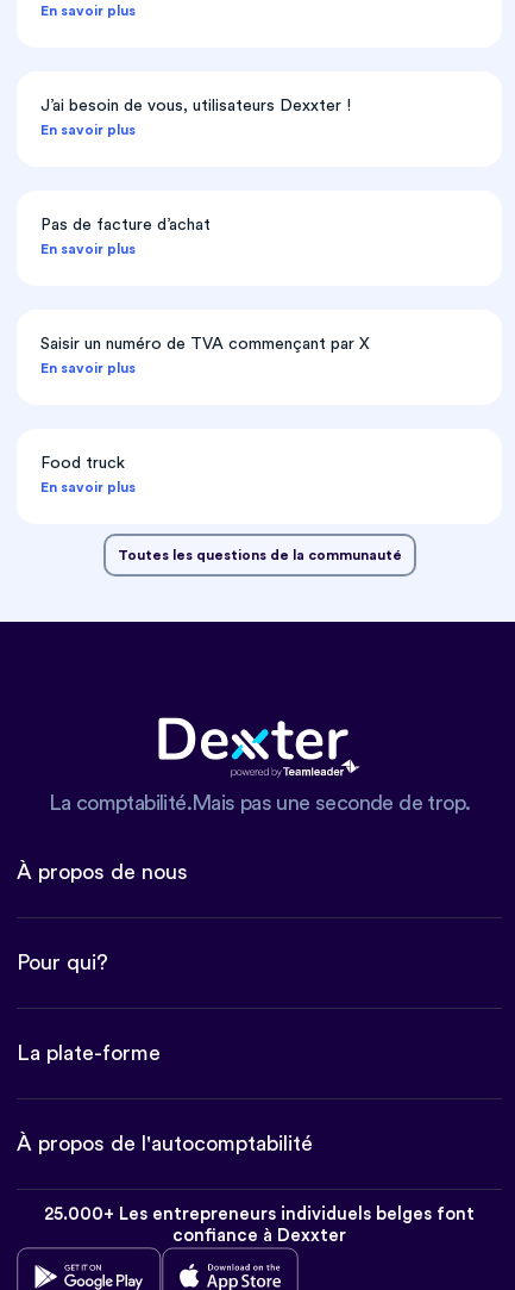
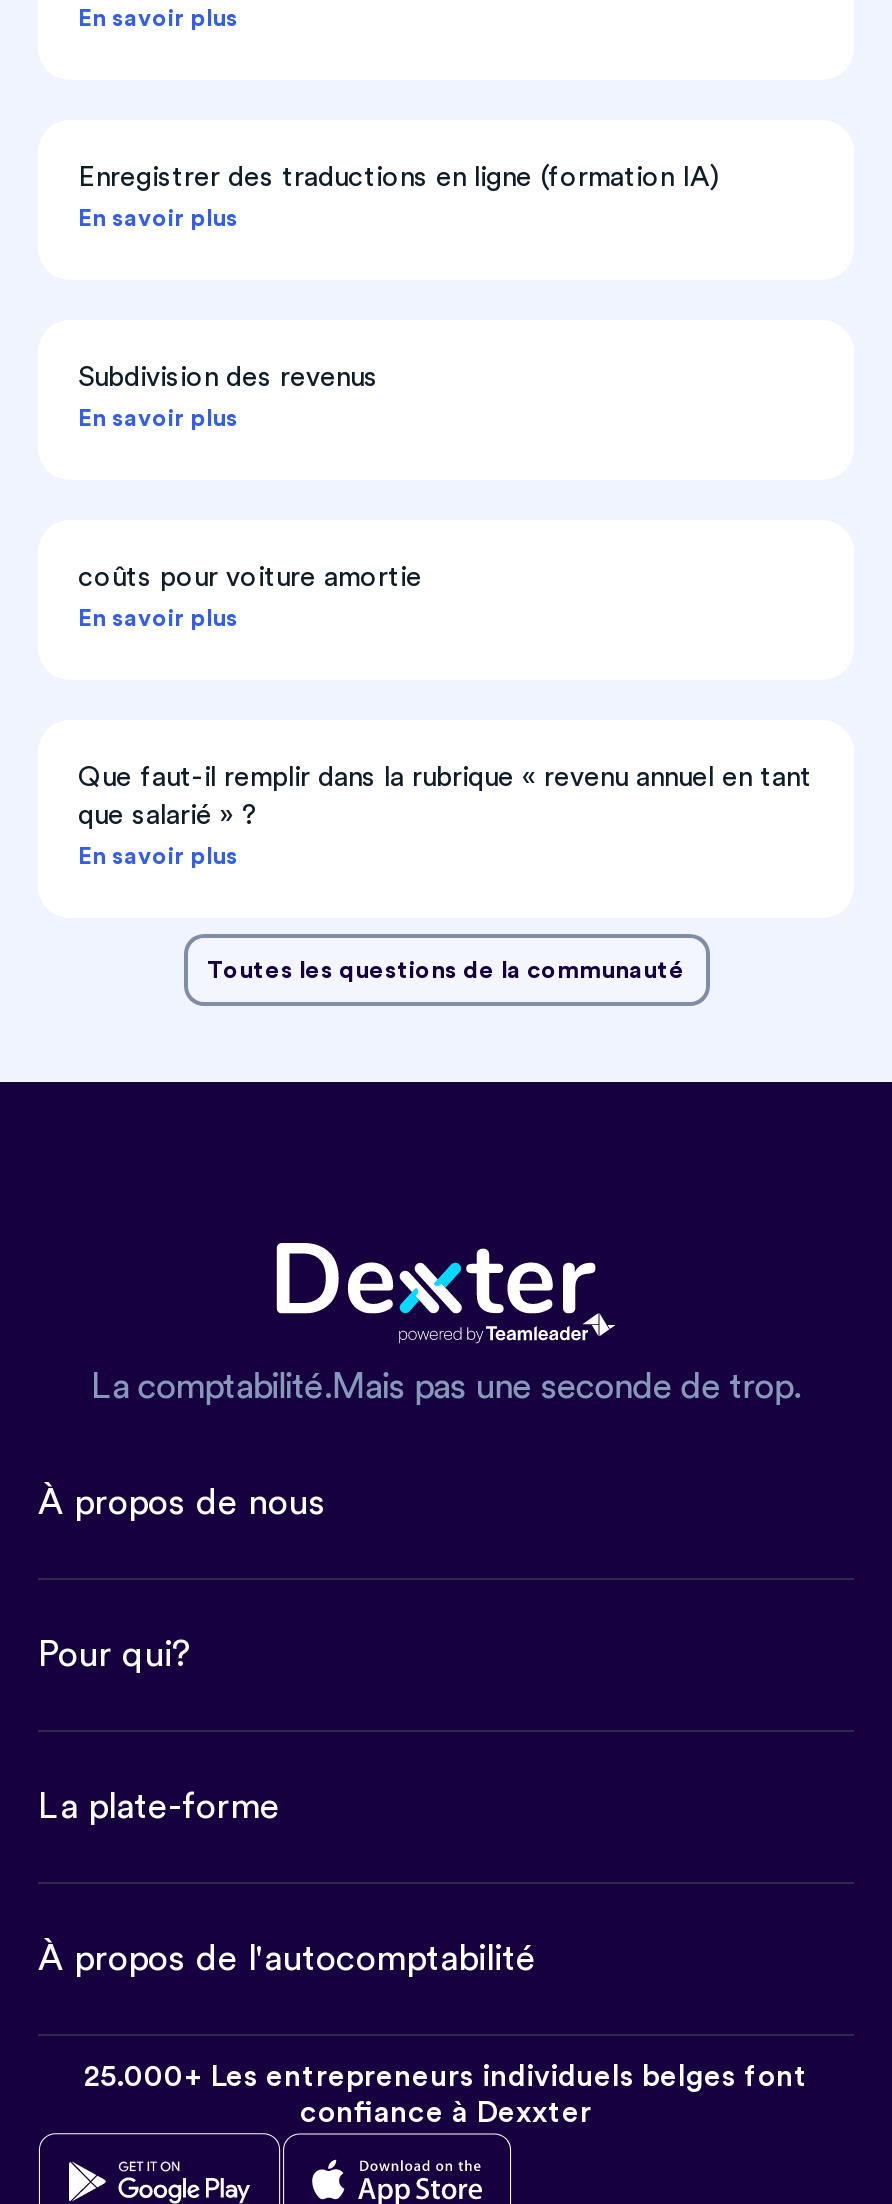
[40,98,351,114] J’ai besoin de vous, utilisateurs Dexxter ! -> [78,164,720,192] Enregistrer des traductions en ligne (formation IA)
[40,217,211,234] Pas de facture d’achat -> [78,364,378,392] Subdivision des revenus
[40,336,370,353] Saisir un numéro de TVA commençant par X -> [78,564,422,592] coûts pour voiture amortie
[40,455,125,472] Food truck -> [78,764,812,830] Que faut-il remplir dans la rubrique « revenu annuel en tant | que salarié » ?

